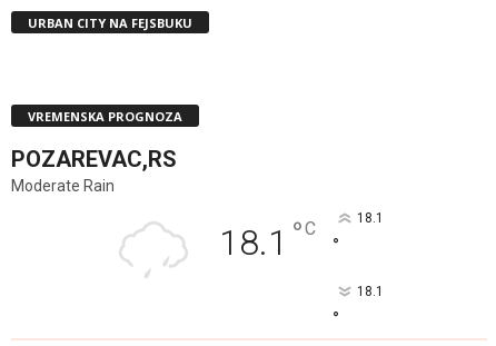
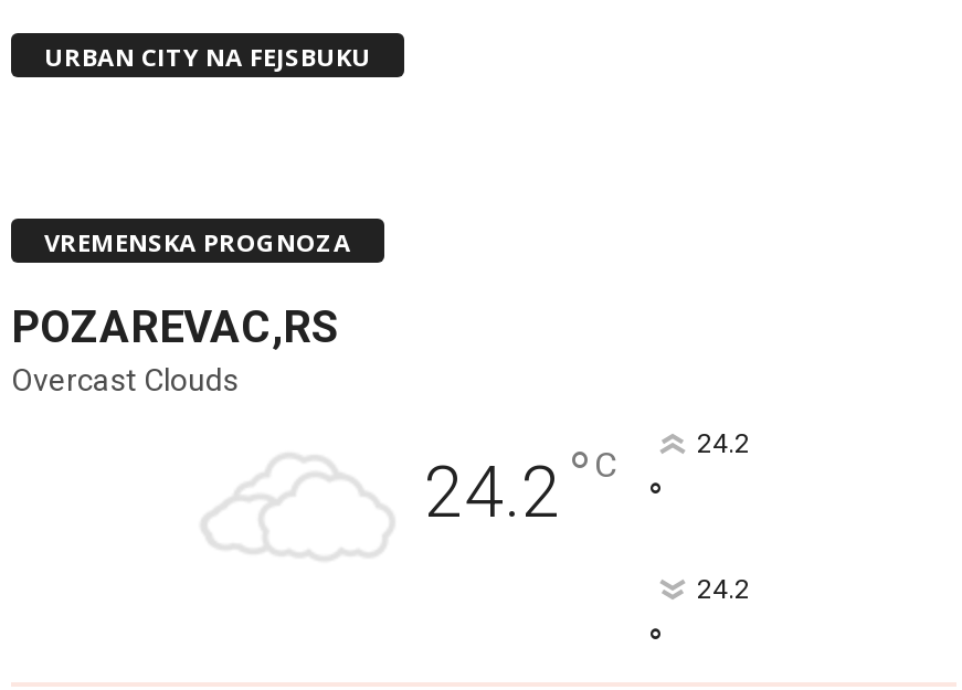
[11,177,383,263] Moderate Rain | 18.1 ° C | 18.1 -> [11,363,750,535] Overcast Clouds | 24.2 ° C | 24.2
[356,283,383,299] 18.1 -> [697,575,750,606] 24.2

